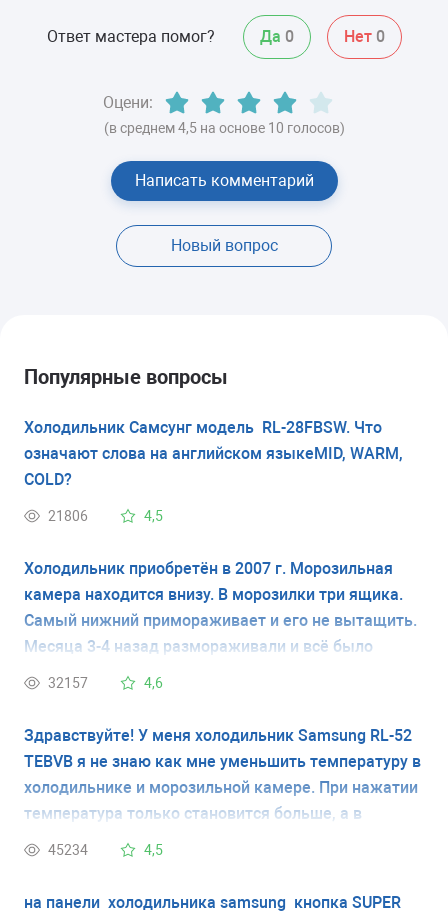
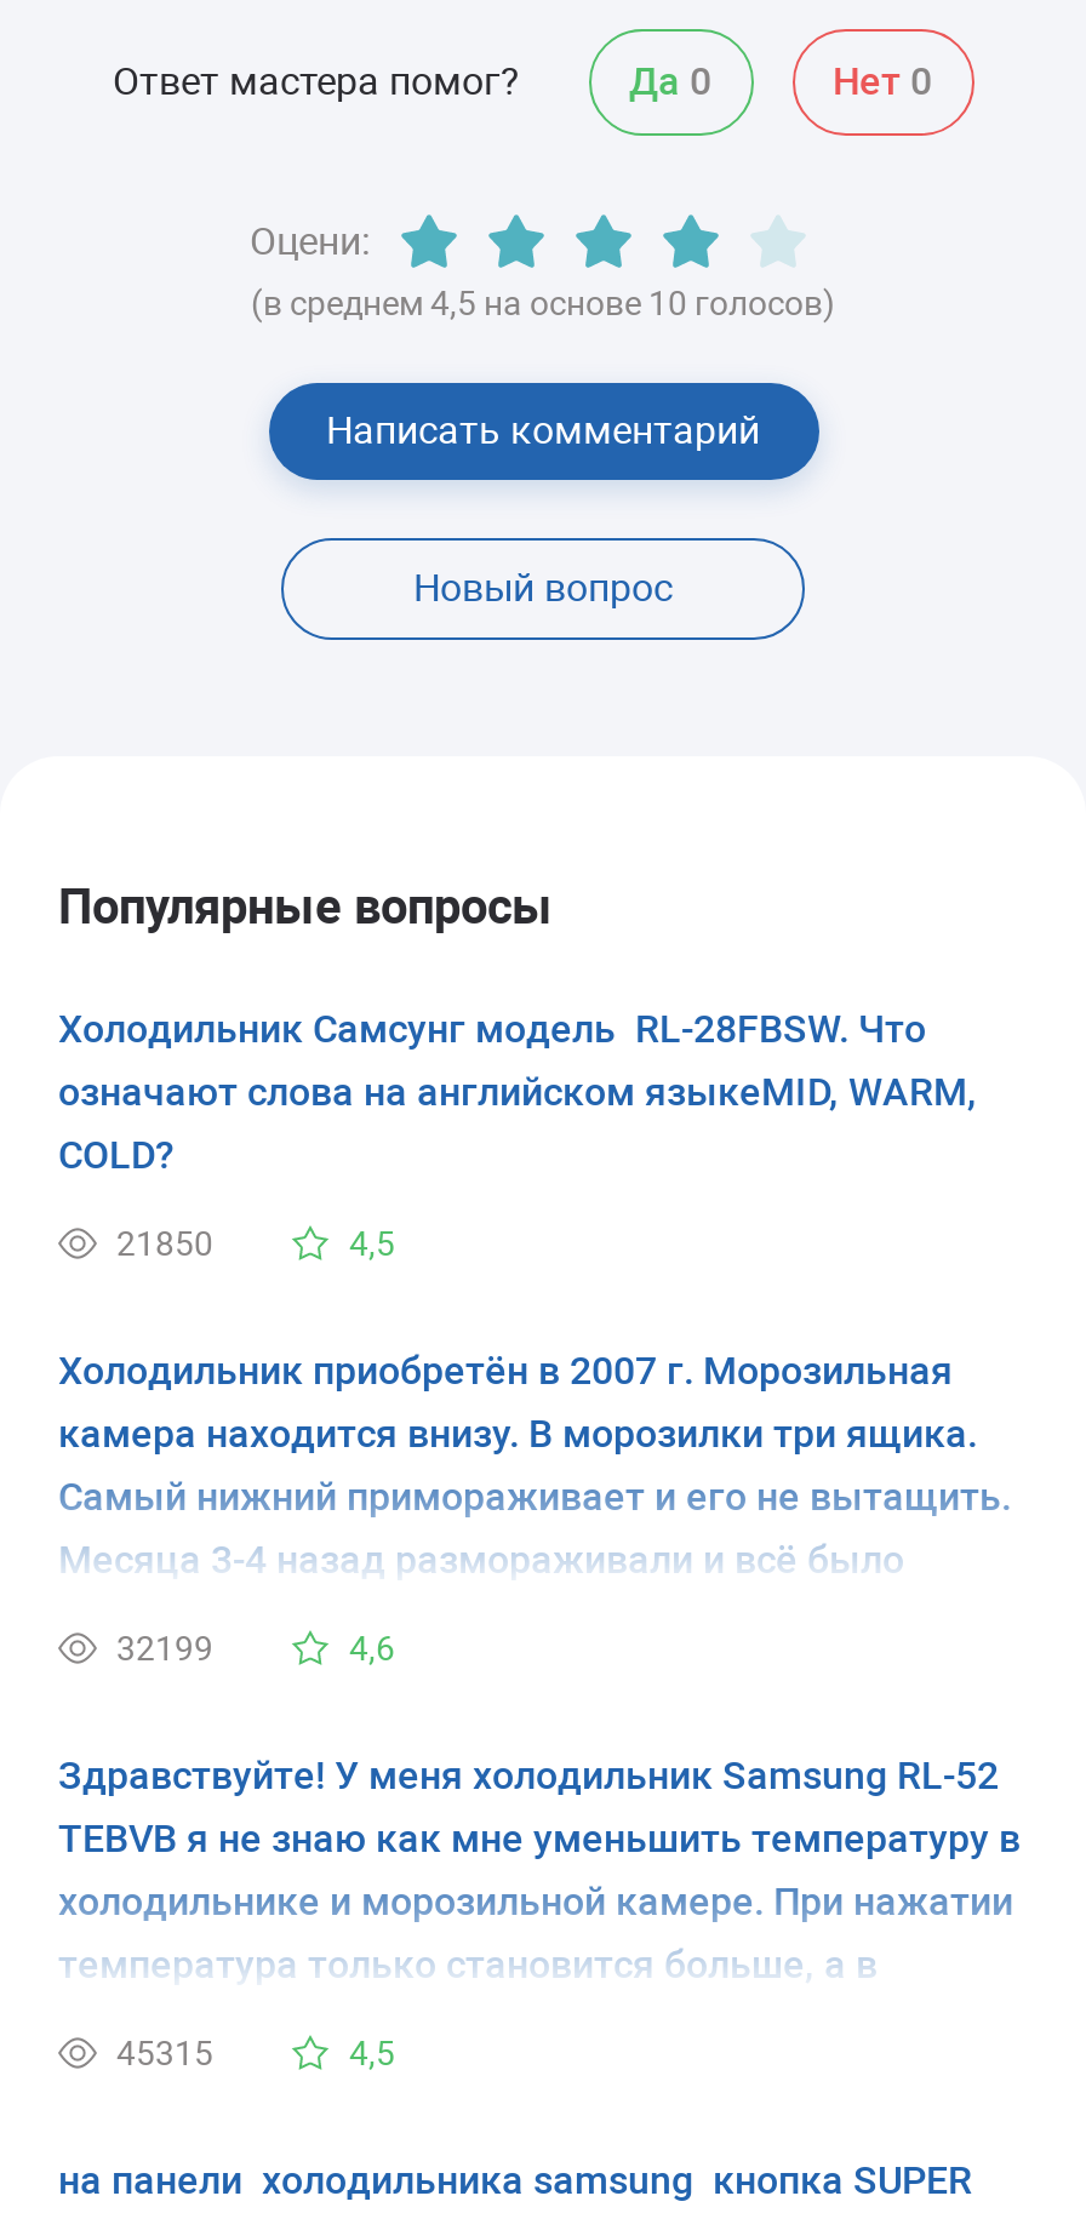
[48,507,88,523] 21806 -> [116,1223,213,1262] 21850
[48,674,88,690] 32157 -> [116,1628,213,1666] 32199
[48,841,88,857] 45234 -> [116,2032,213,2071] 45315

